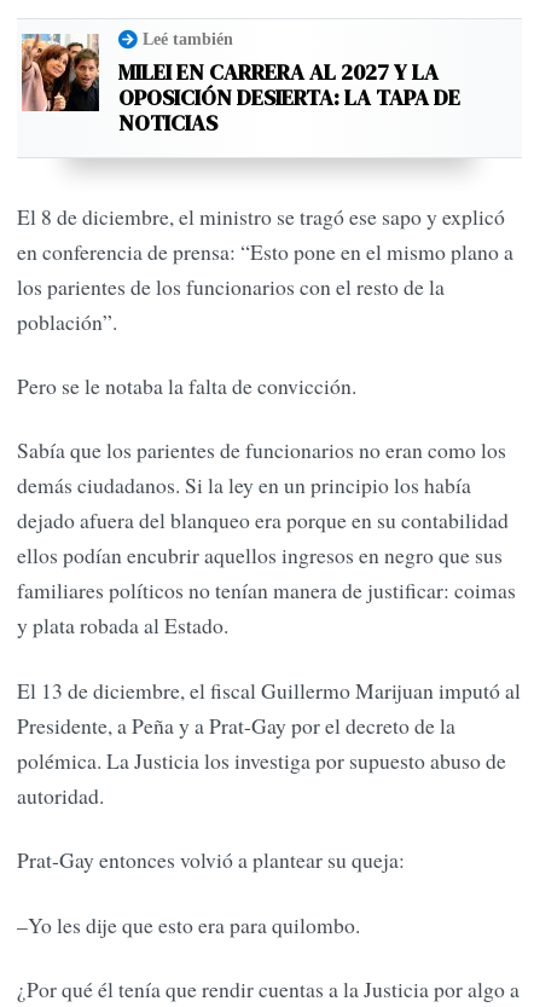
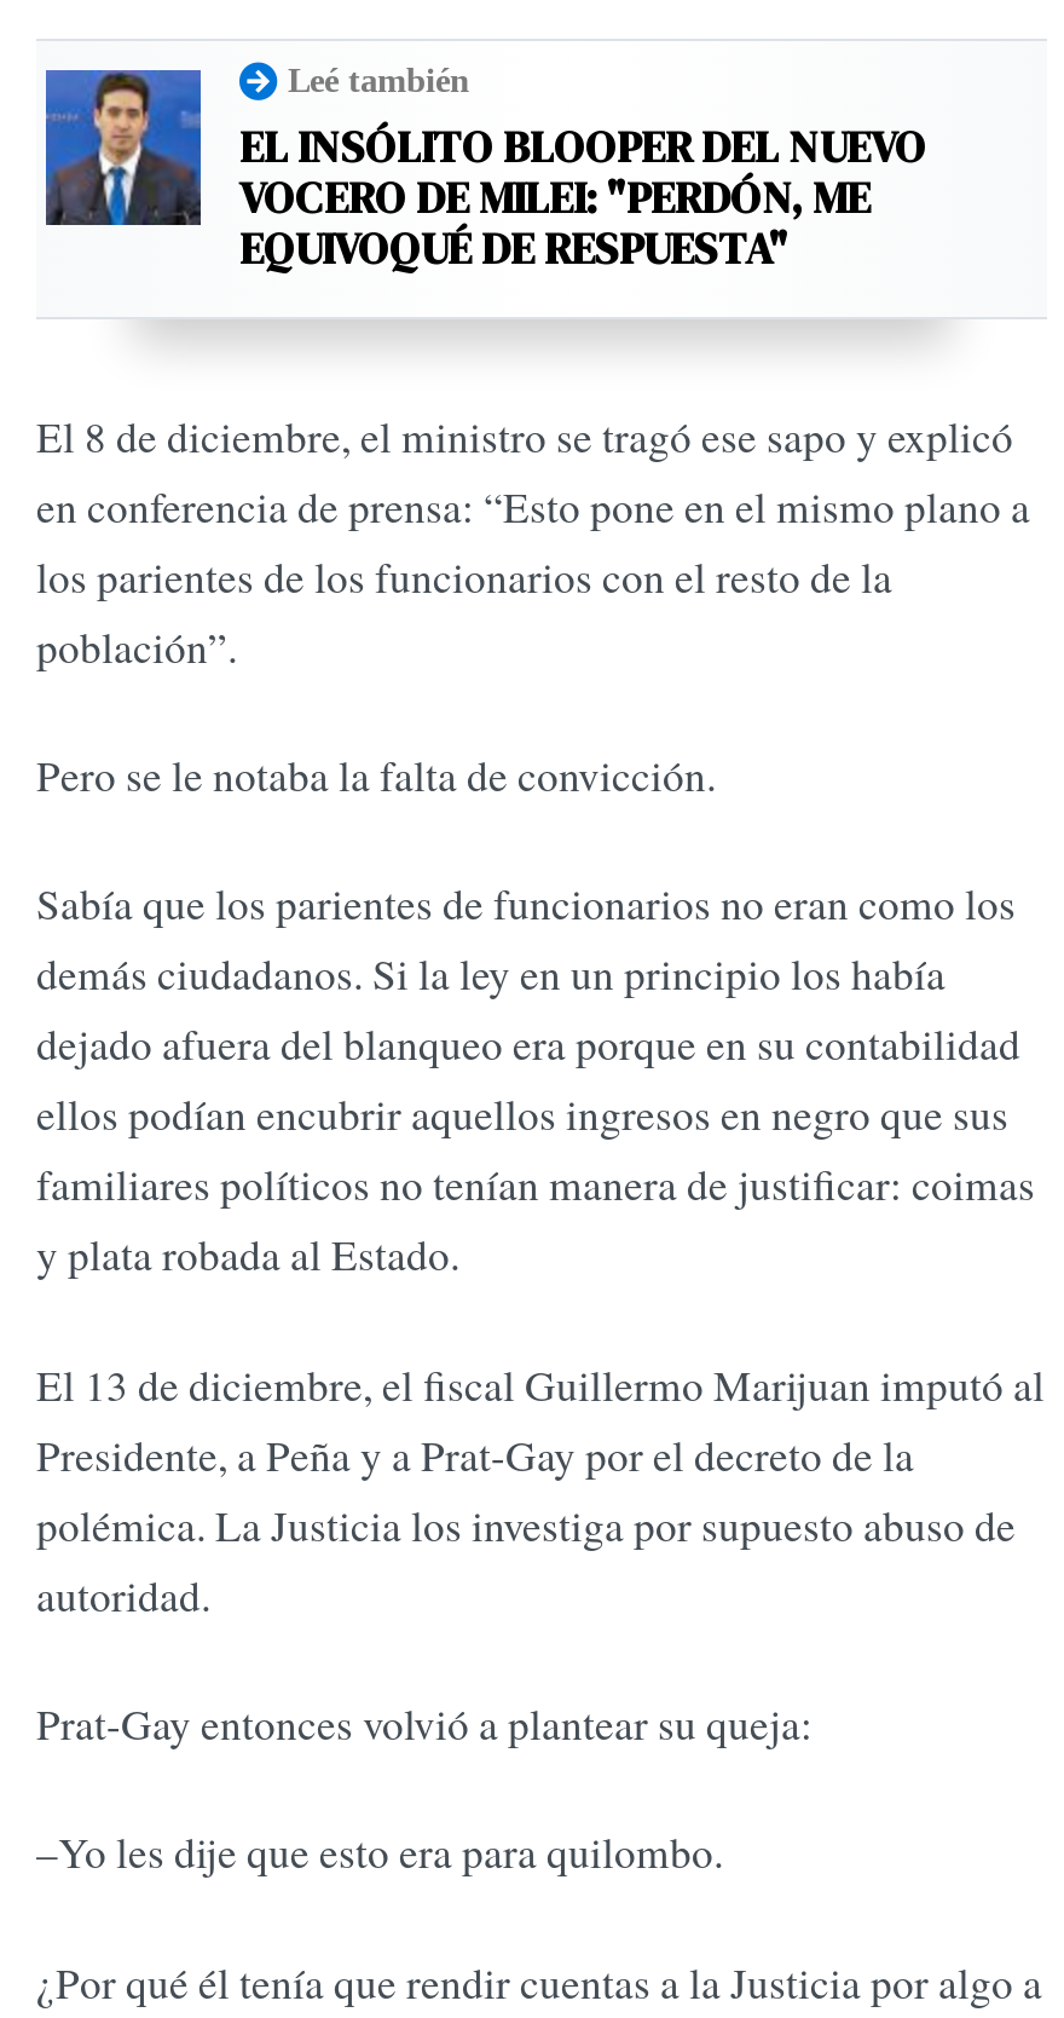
[21,33,460,137] [image] | MILEI EN CARRERA AL 2027 Y LA | OPOSICIÓN DESIERTA: LA TAPA DE | NOTICIAS -> [44,68,926,277] [image] | EL INSÓLITO BLOOPER DEL NUEVO | VOCERO DE MILEI: "PERDÓN, ME | EQUIVOQUÉ DE RESPUESTA"

